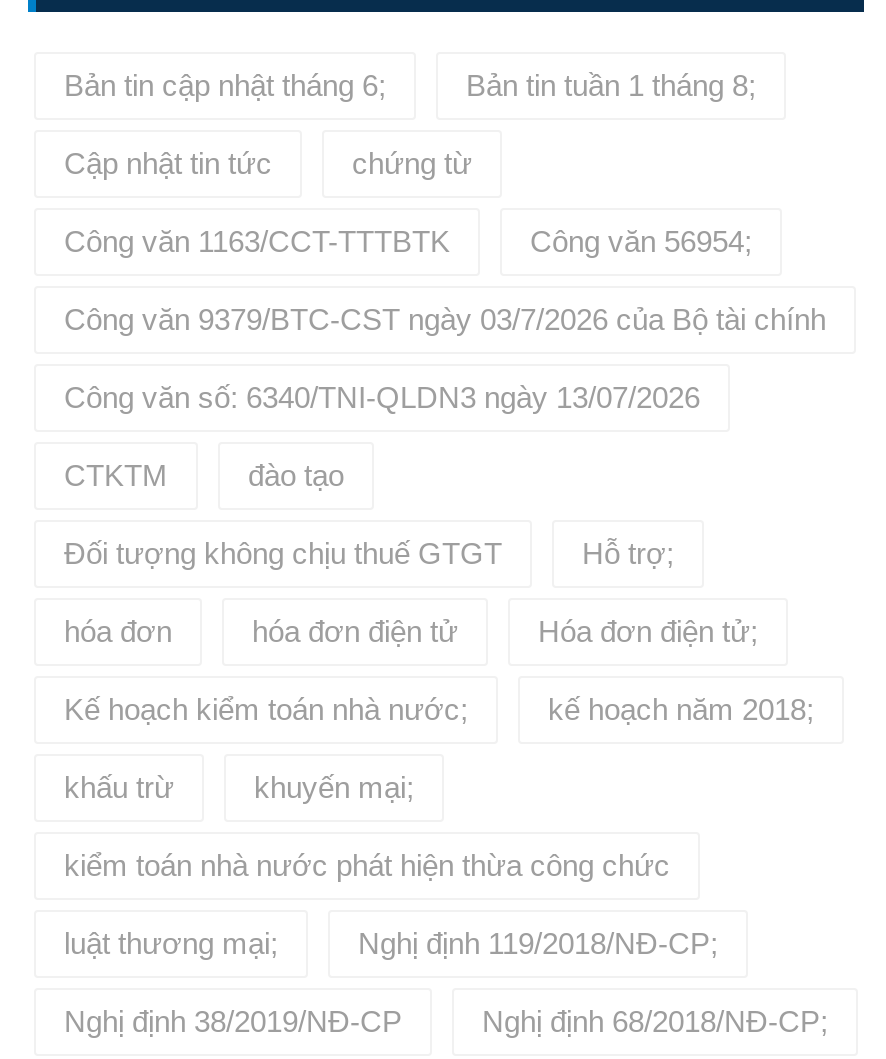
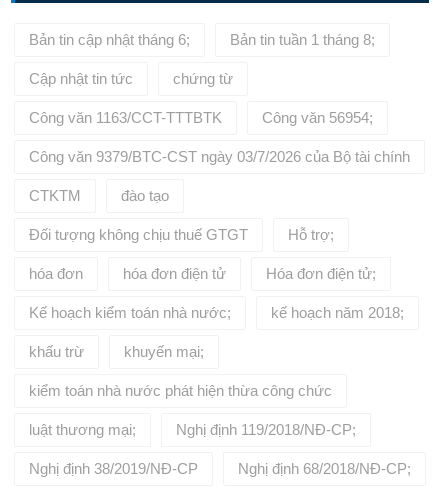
[64,380,700,414] Công văn số: 6340/TNI-QLDN3 ngày 13/07/2026 -> none

